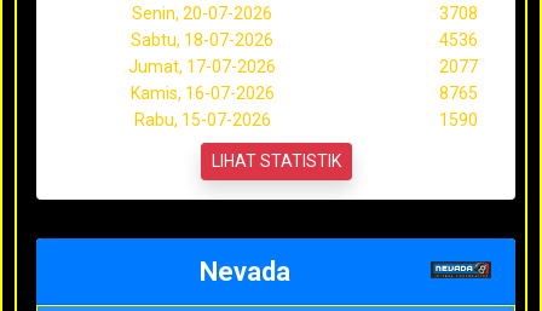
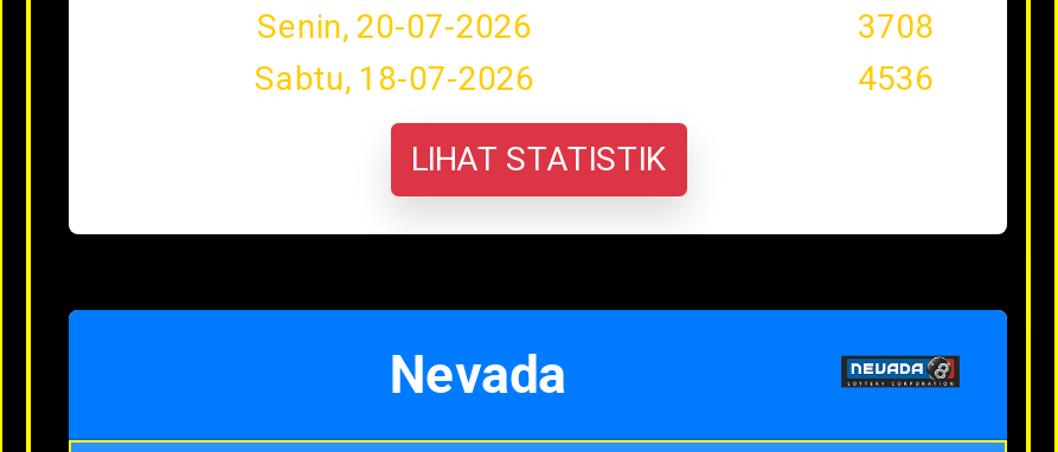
[129,57,478,130] Jumat, 17-07-2026 | 2077 | Kamis, 16-07-2026 | 8765 | Rabu, 15-07-2026 | 1590 -> none

